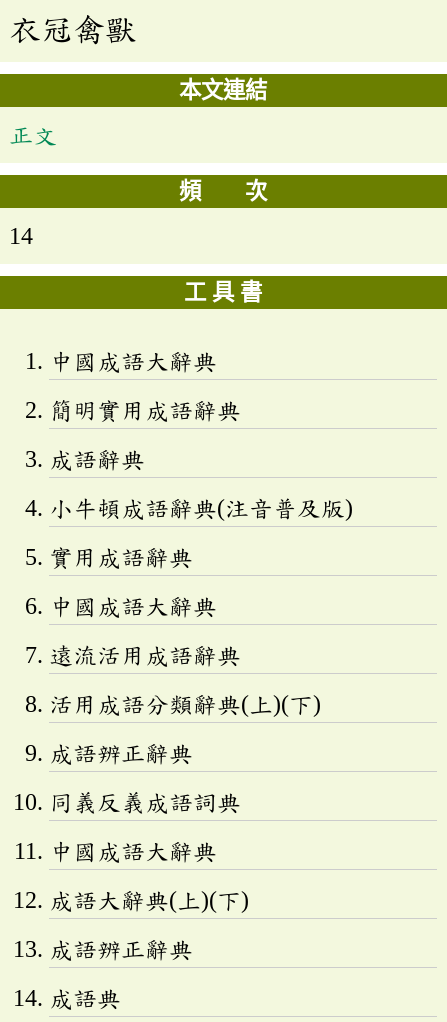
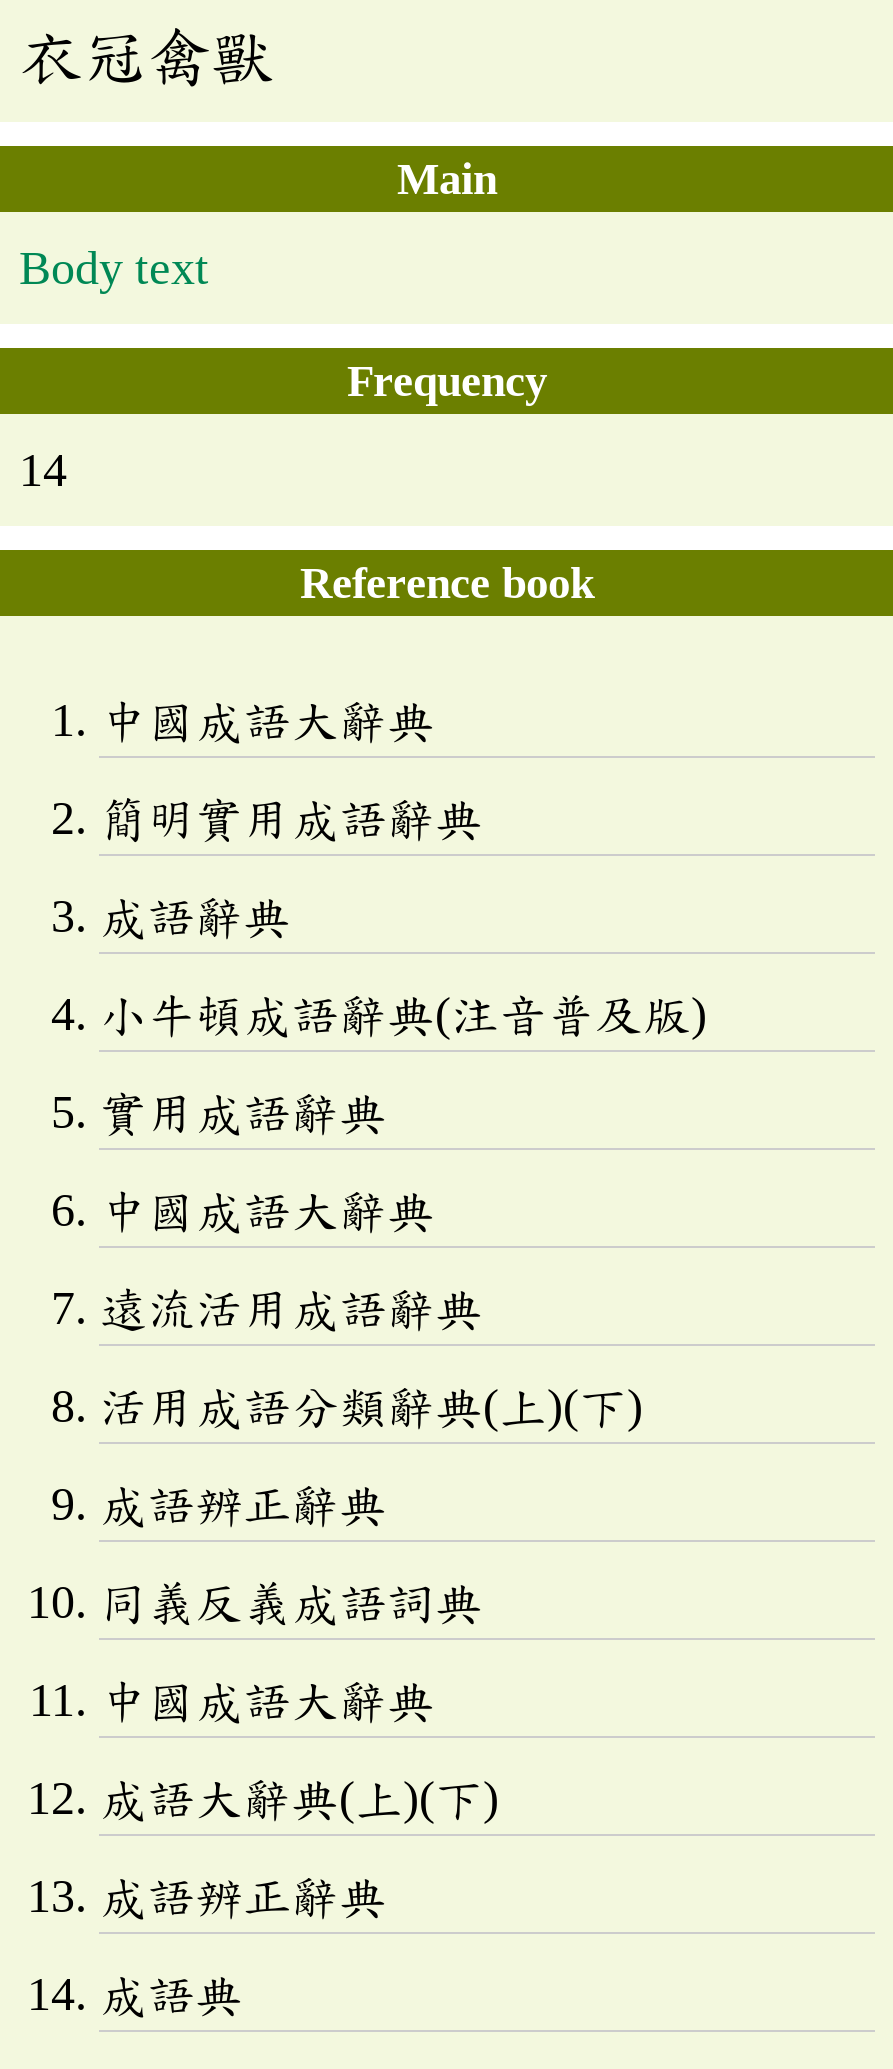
[179,78,267,103] 本文連結 -> [397,155,497,205] Main
[9,122,57,148] 正文 -> [19,243,209,295] Body text
[179,179,267,204] 頻 次 -> [347,357,547,407] Frequency
[184,280,262,305] 工 具 書 -> [300,559,594,609] Reference book

